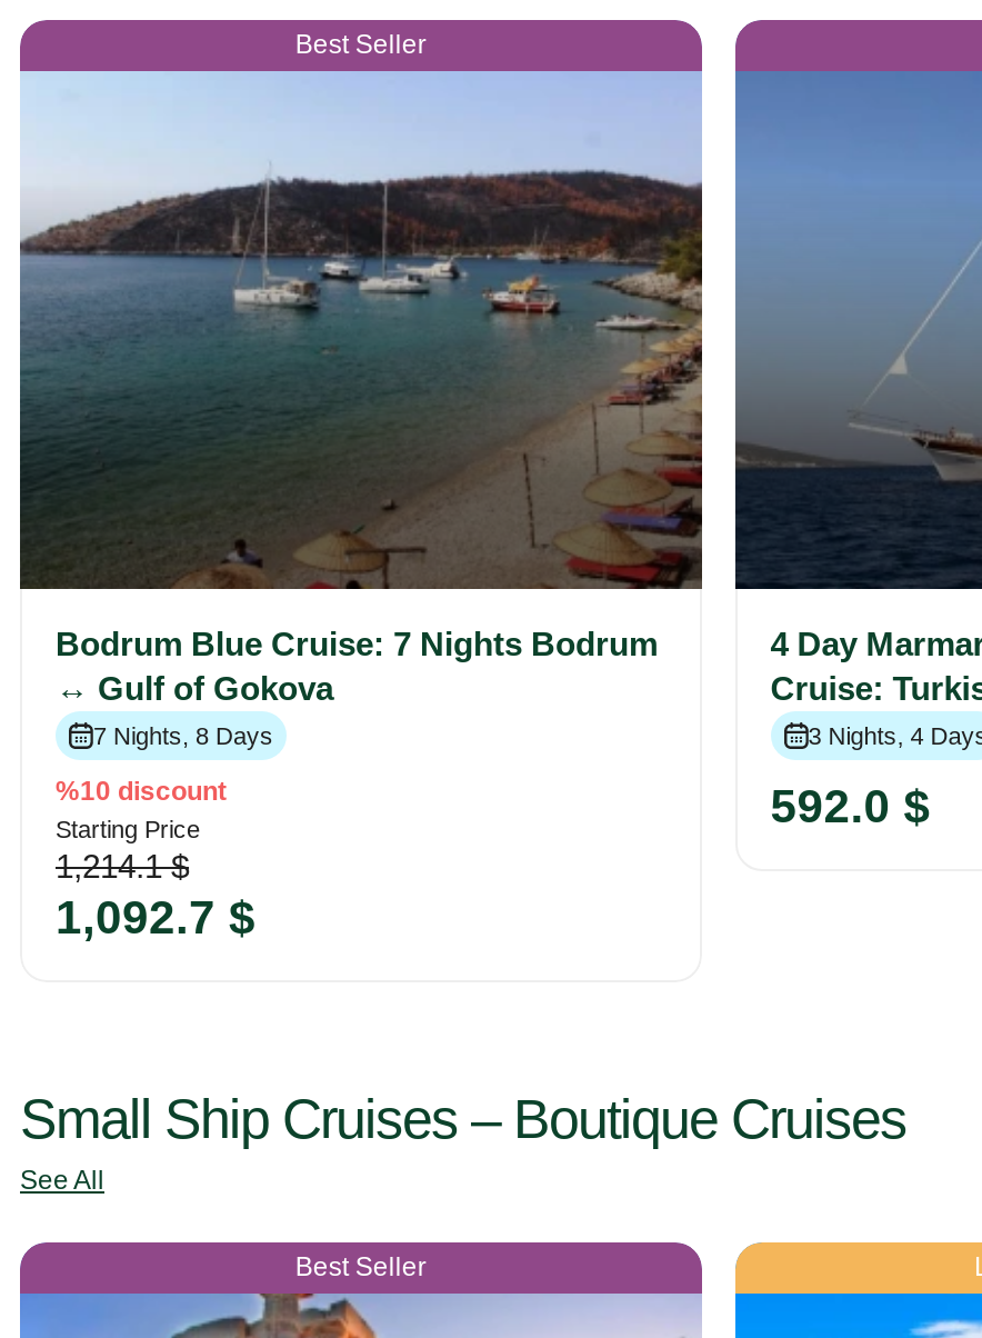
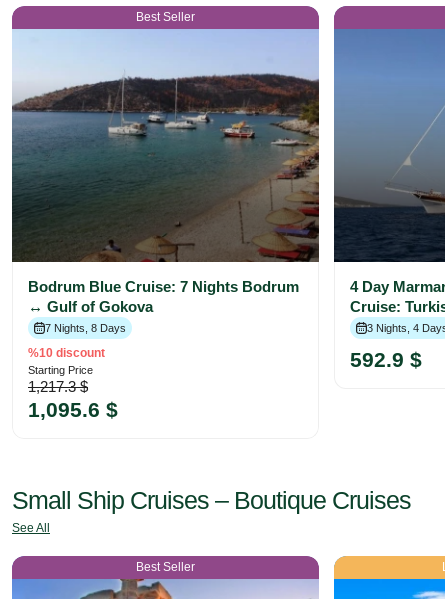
[770,780,930,831] 592.0 $ -> [350,348,422,371] 592.9 $
[56,847,189,885] 1,214.1 $ -> [28,378,88,395] 1,217.3 $
[56,891,255,942] 1,092.7 $ -> [28,398,118,421] 1,095.6 $

